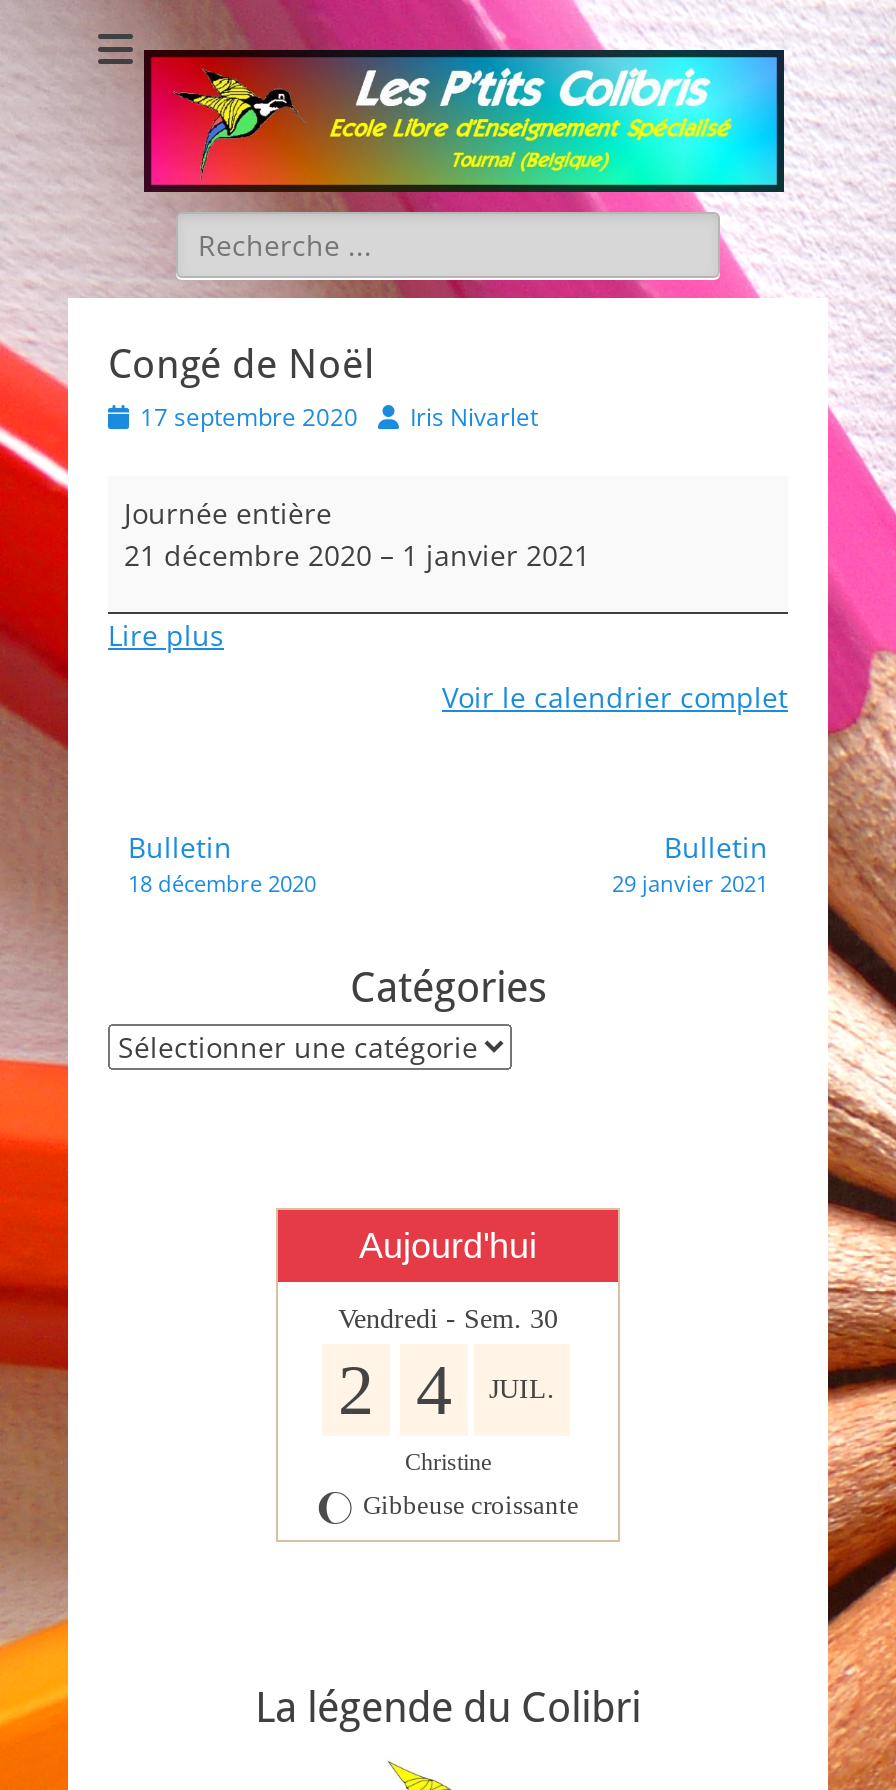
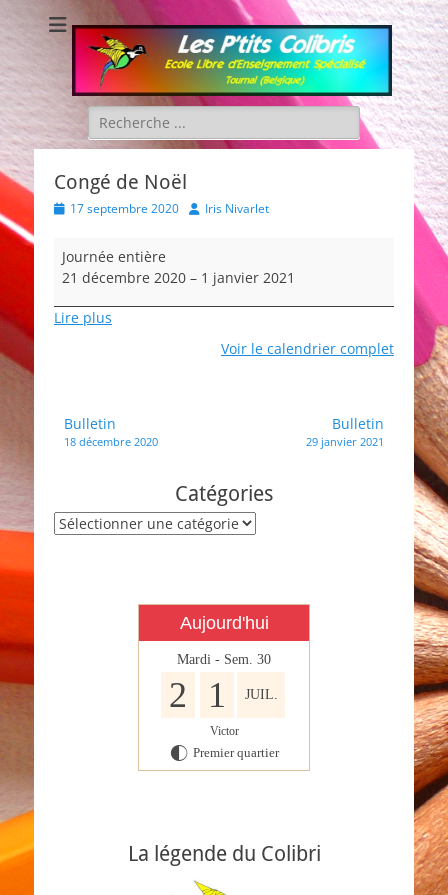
[338,1304,558,1334] Vendredi - Sem. 30 -> [177,652,271,667] Mardi - Sem. 30
[338,1350,555,1430] 2 4 JUIL. -> [169,675,277,715] 2 1 JUIL.
[317,1448,579,1526] Christine | J Gibbeuse croissante -> [169,724,278,763] Victor | G Premier quartier

